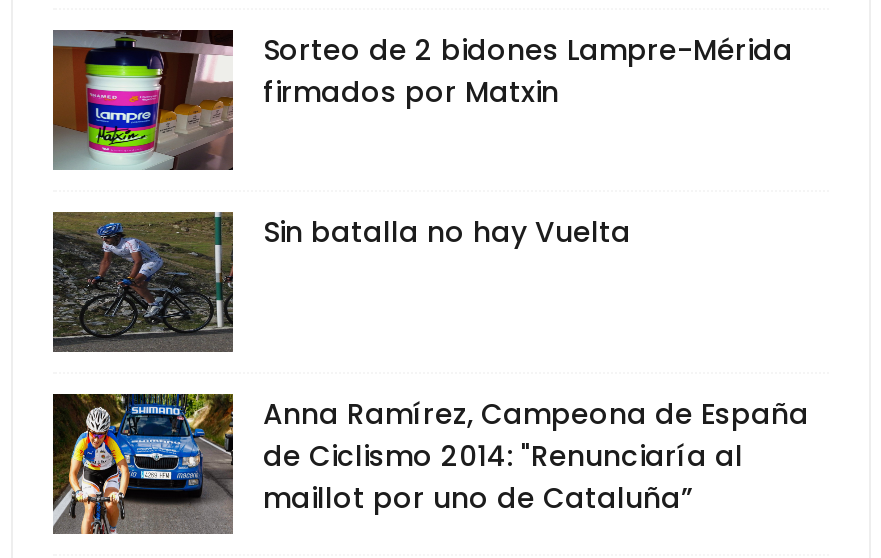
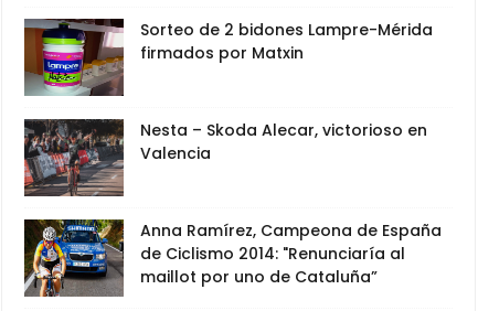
[51,212,631,350] [image] | Sin batalla no hay Vuelta -> [23,119,427,196] [image] | Nesta – Skoda Alecar, victorioso en | Valencia

